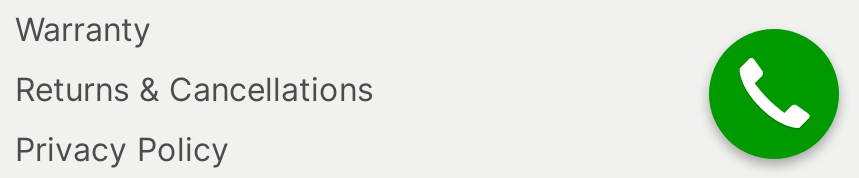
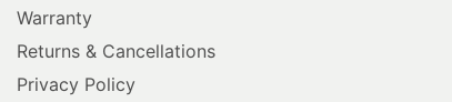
[705,27,843,167] [image] -> none

